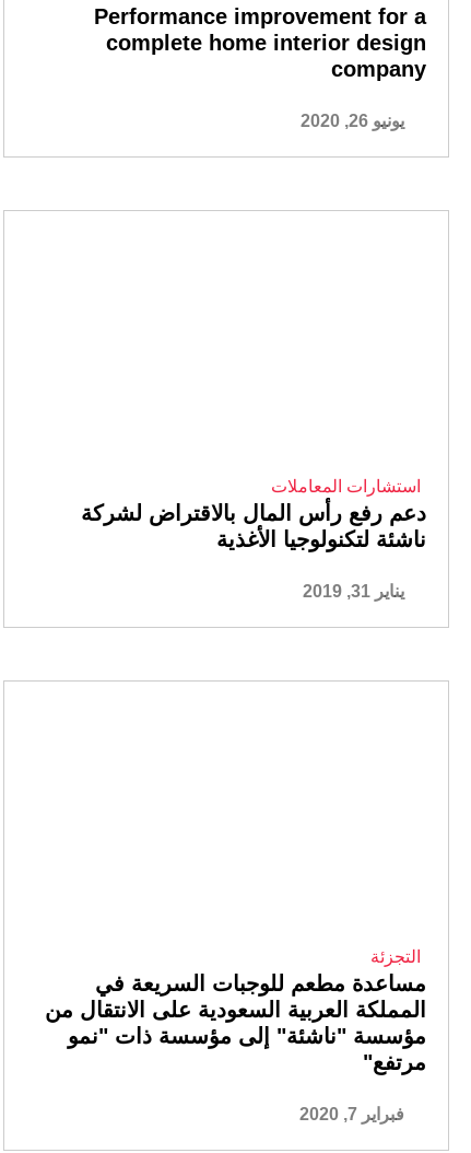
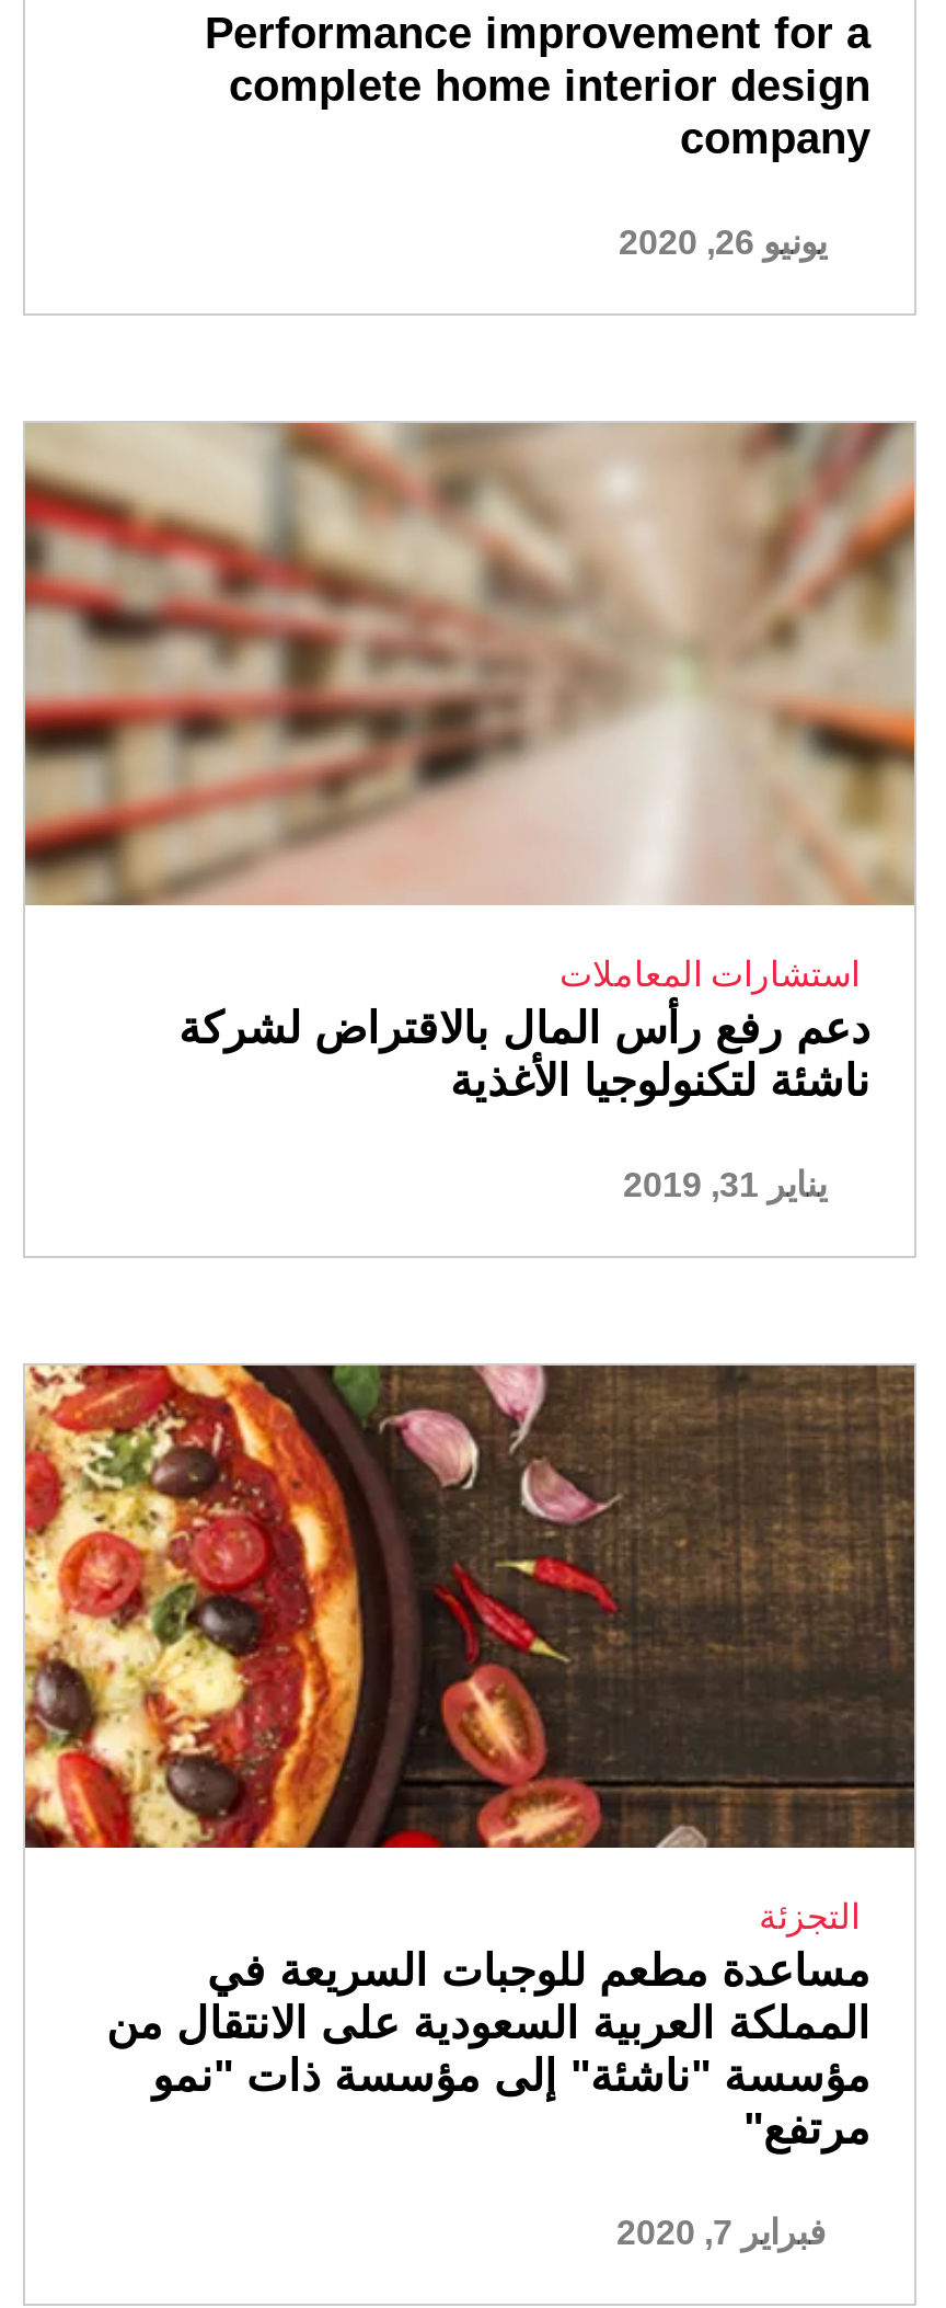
none -> [23,421,916,907] [image]
none -> [23,1363,916,1850] [image]

